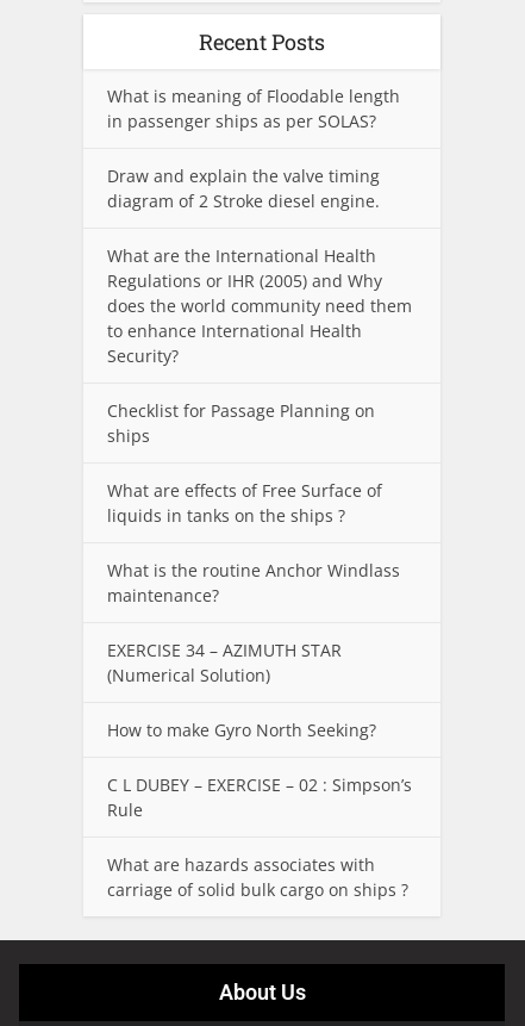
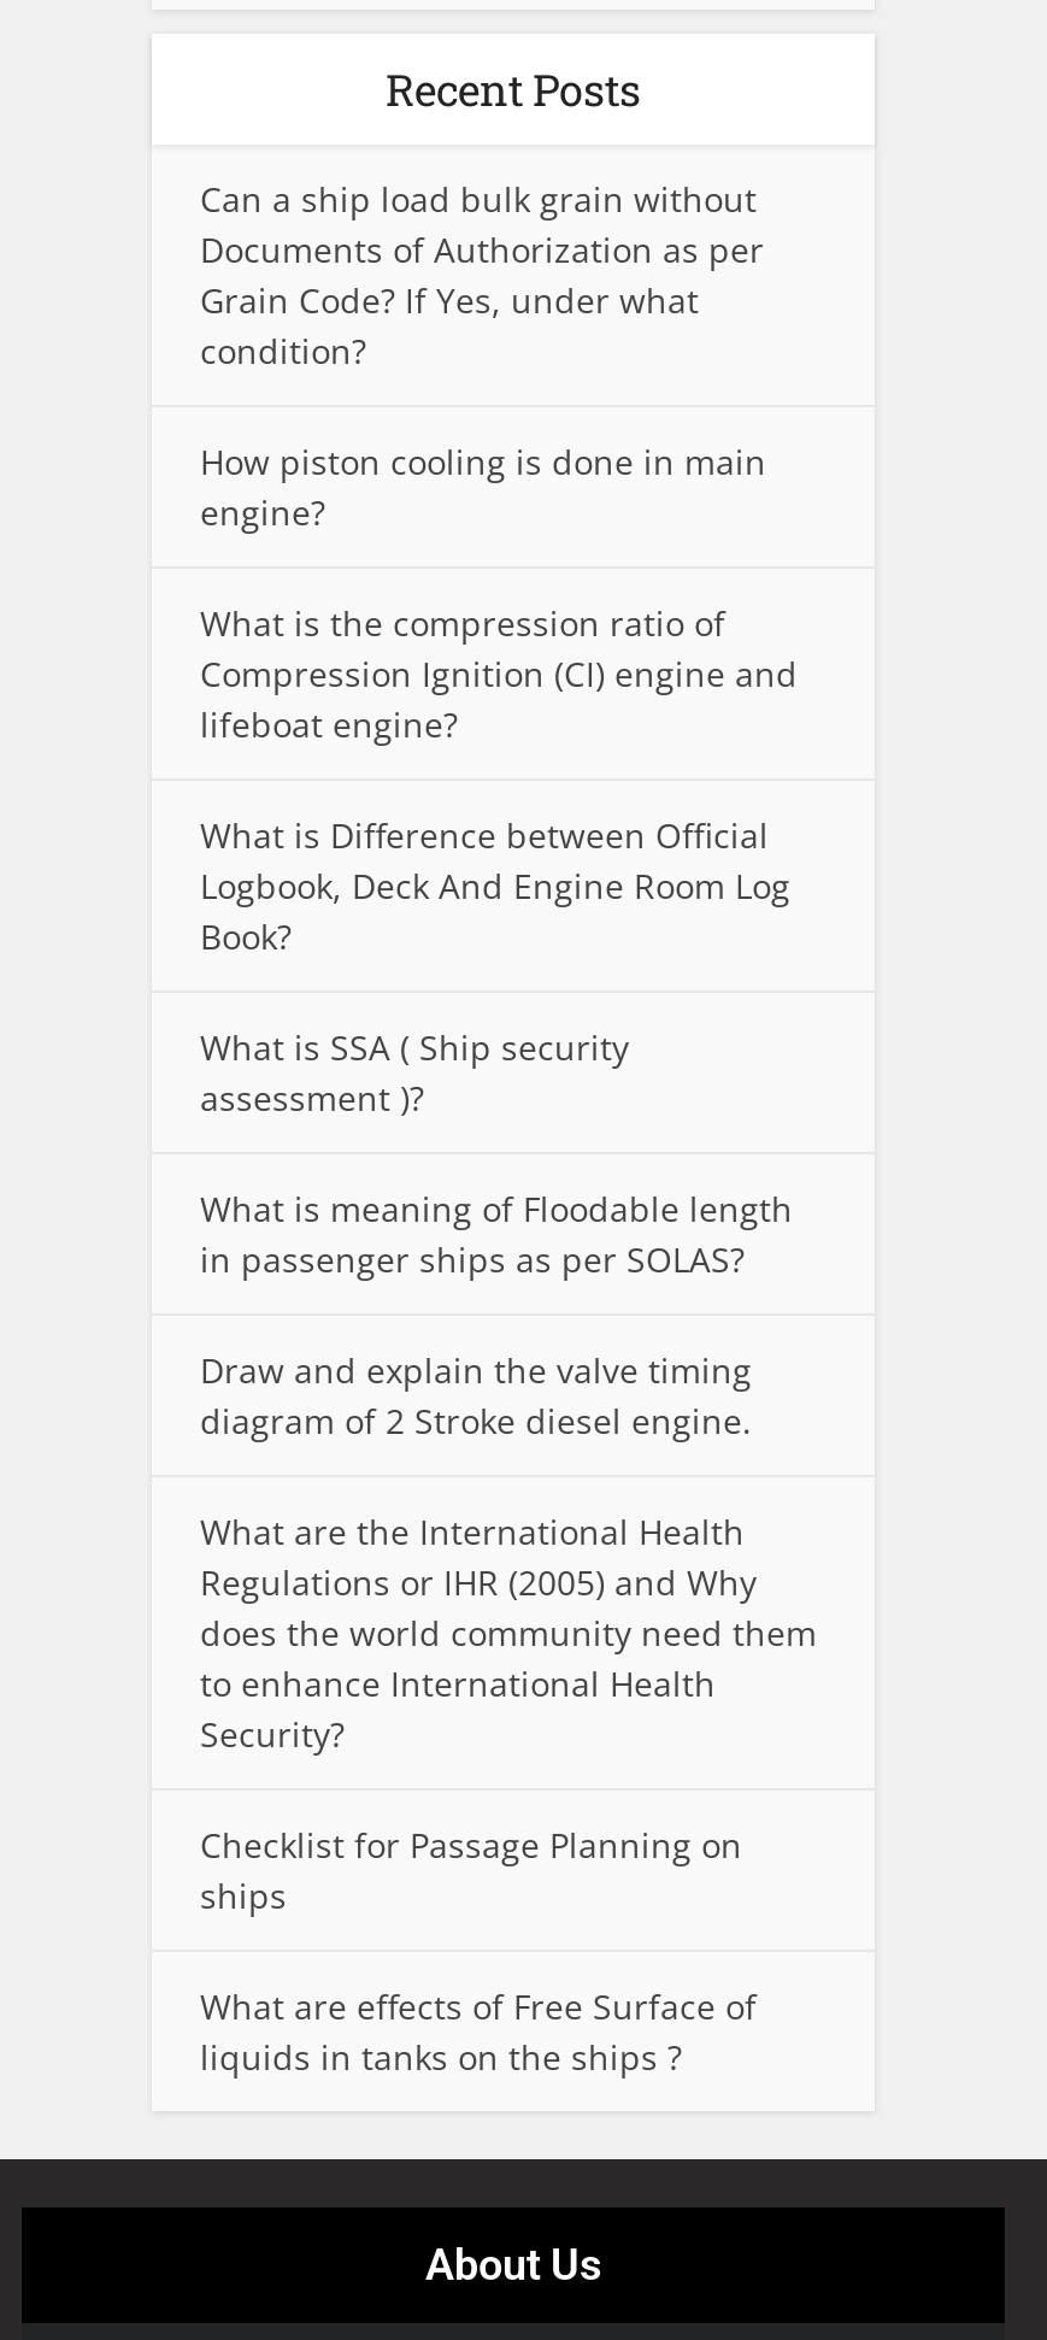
none -> [200,175,798,1120] Can a ship load bulk grain without | Documents of Authorization as per | Grain Code? If Yes, under what | condition? | How piston cooling is done in main | engine? | What is the compression ratio of | Compression Ignition (CI) engine and | lifeboat engine? | What is Difference between Official | Logbook, Deck And Engine Room Log | Book? | What is SSA ( Ship security | assessment )?
moved [107,84,412,526] -> [200,1185,817,2079]: What is meaning of Floodable length | in passenger ships as per SOLAS? | Draw and explain the valve timing | ... | What are effects of Free Surface of | liquids in tanks on the ships ?
[107,558,412,900] What is the routine Anchor Windlass | maintenance? | EXERCISE 34 – AZIMUTH STAR | (Numerical Solution) | How to make Gyro North Seeking? | C L DUBEY – EXERCISE – 02 : Simpson’s | Rule | What are hazards associates with | carriage of solid bulk cargo on ships ? -> none

